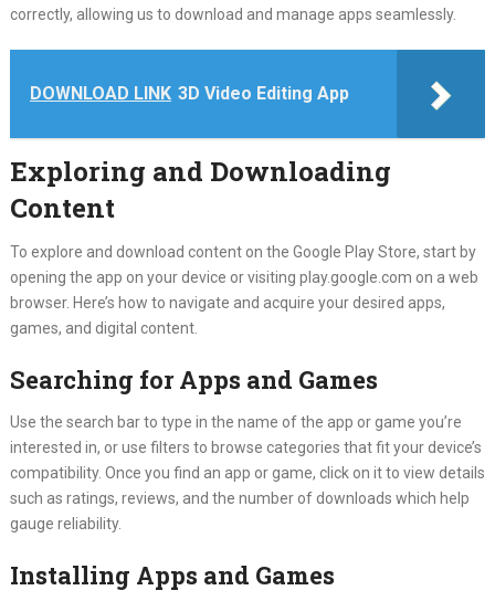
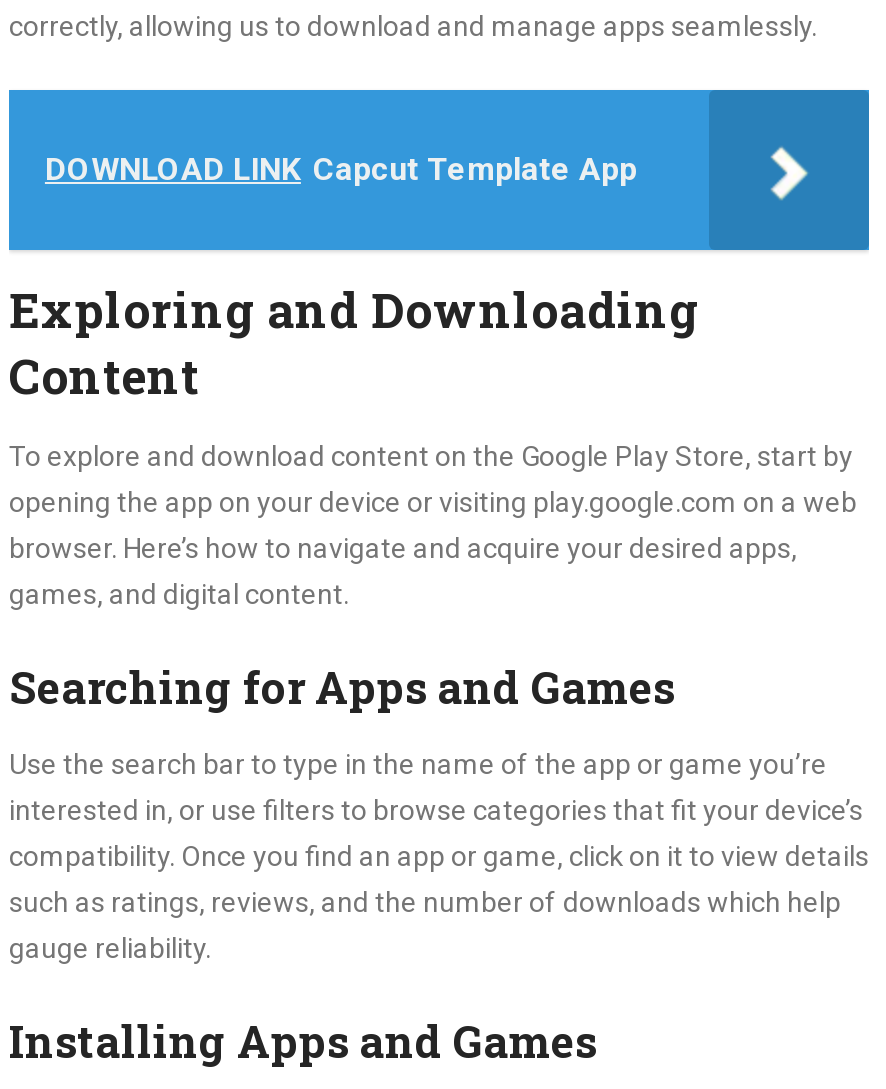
[30,83,349,104] DOWNLOAD LINK 3D Video Editing App -> [45,150,637,188] DOWNLOAD LINK Capcut Template App

